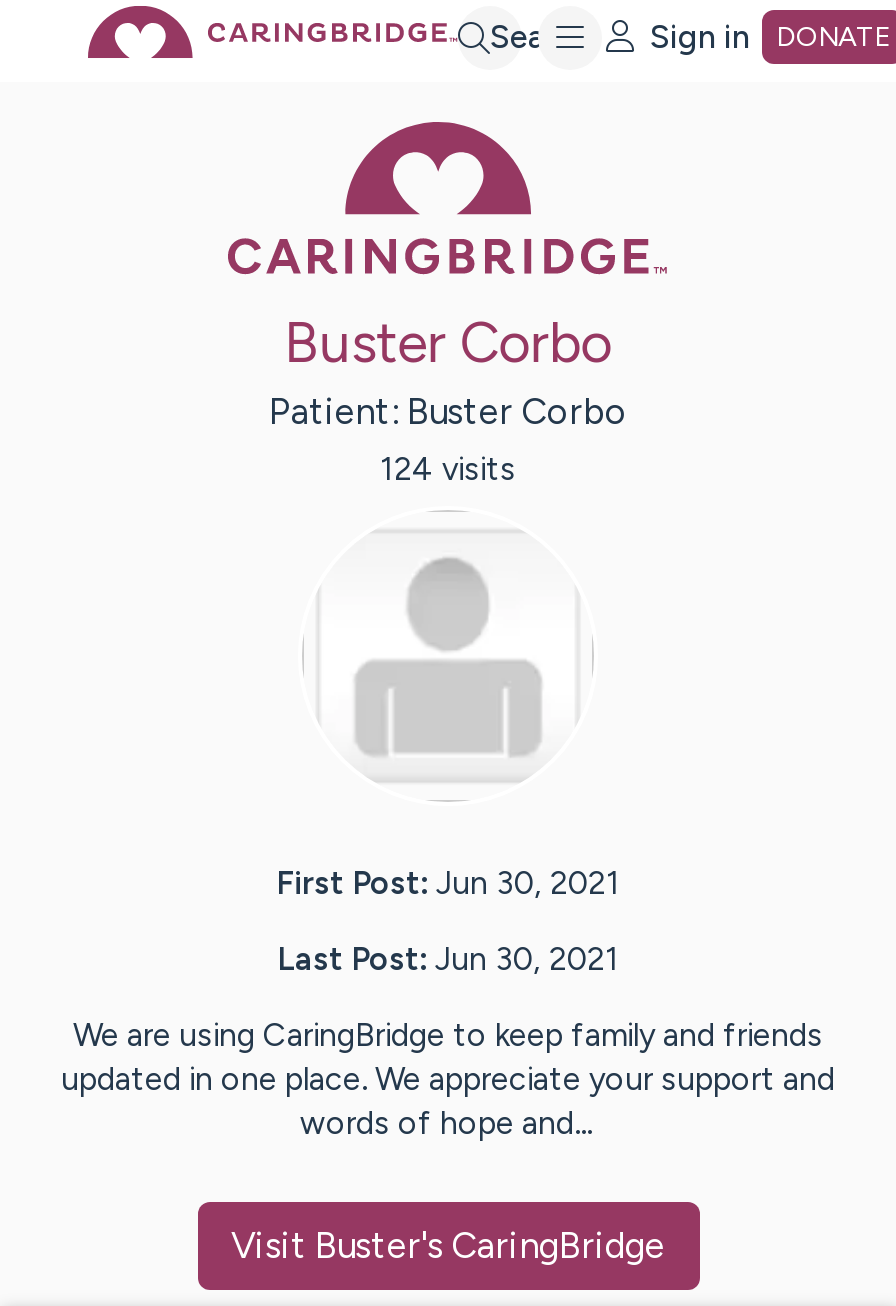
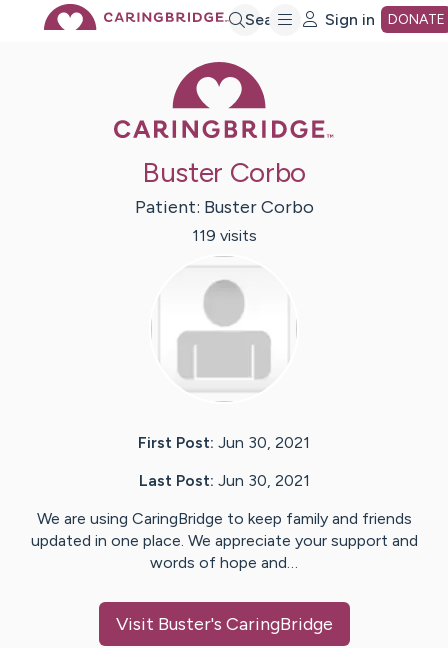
[380,451,516,489] 124 visits -> [191,226,256,245] 119 visits

